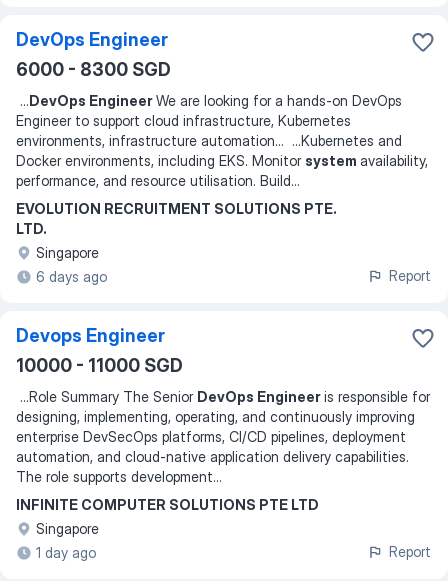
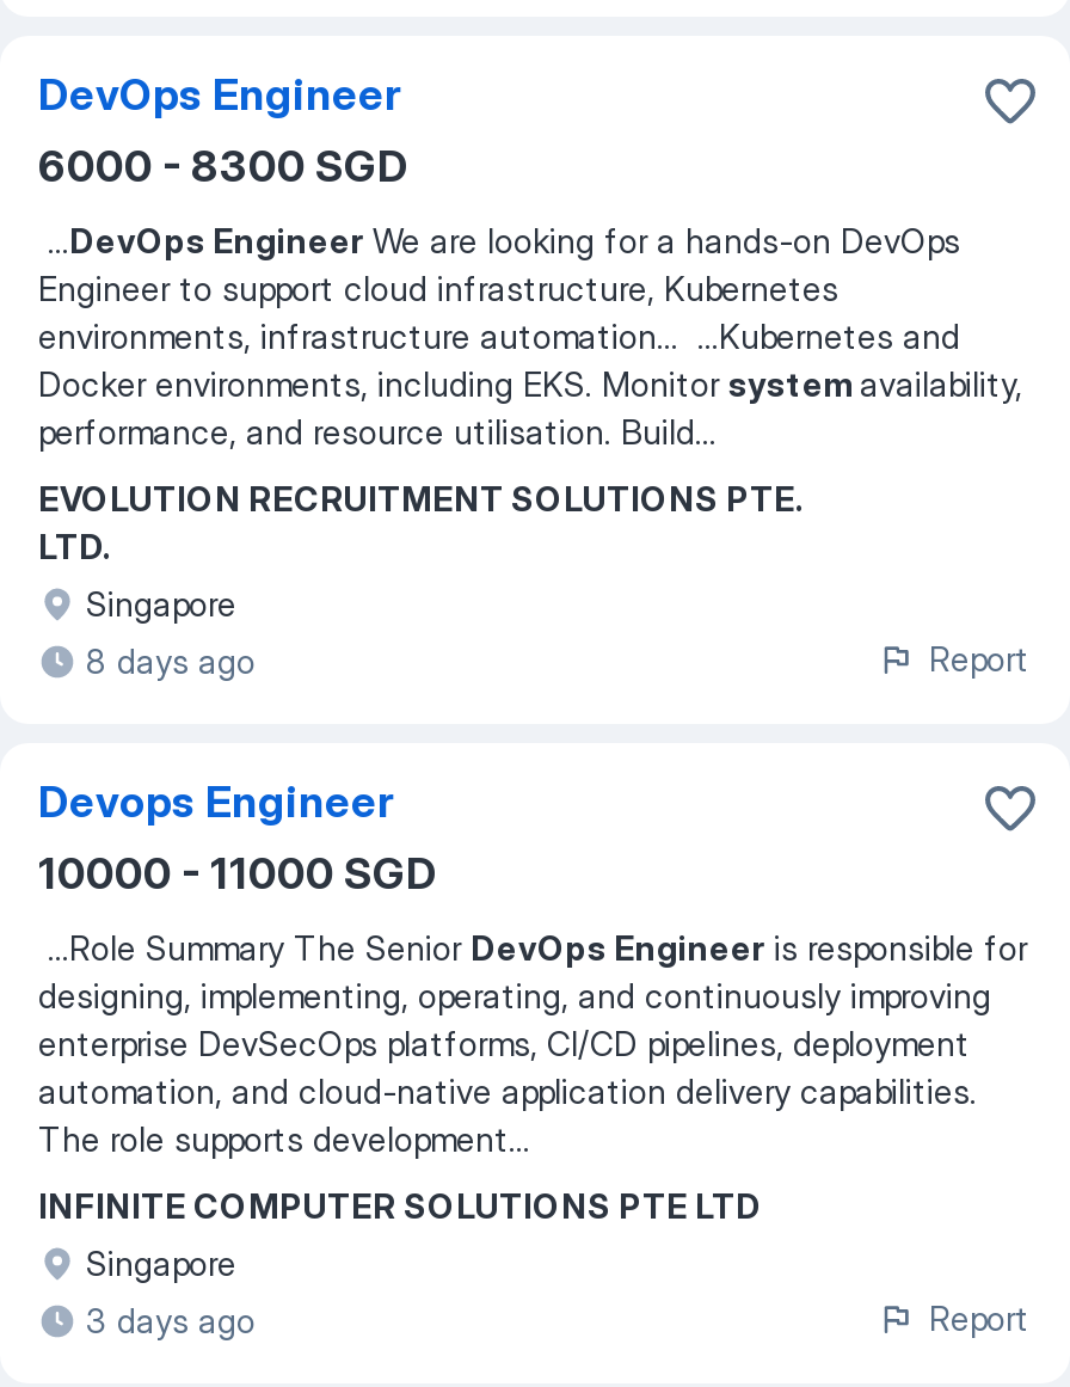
[36,268,107,285] 6 days ago -> [86,640,256,681] 8 days ago
[36,544,96,561] 1 day ago -> [86,1300,256,1340] 3 days ago

